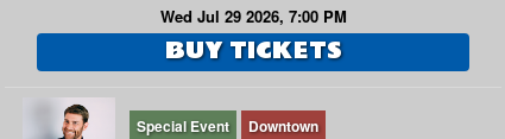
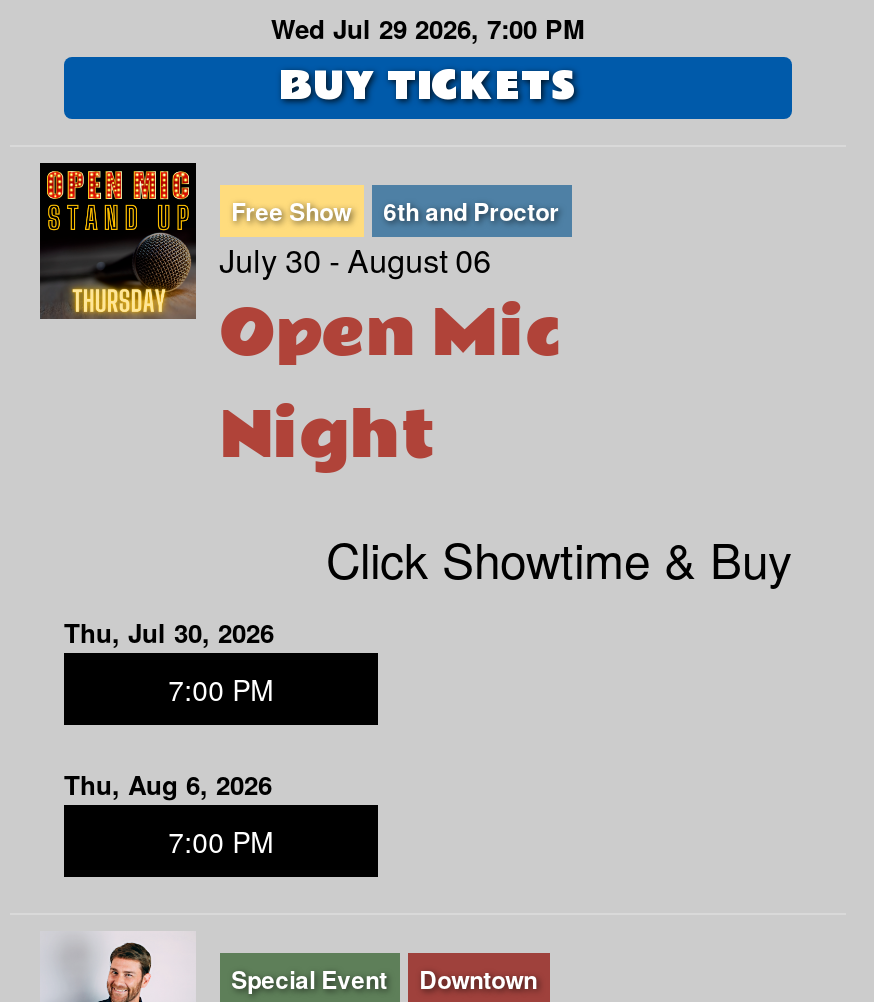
none -> [38,160,792,862] [image] | Free Show | 6th and Proctor | July 30 - August 06 | Open Mic | Night | Click Showtime & Buy | Thu, Jul 30, 2026 | 7:00 PM | Thu, Aug 6, 2026 | 7:00 PM

